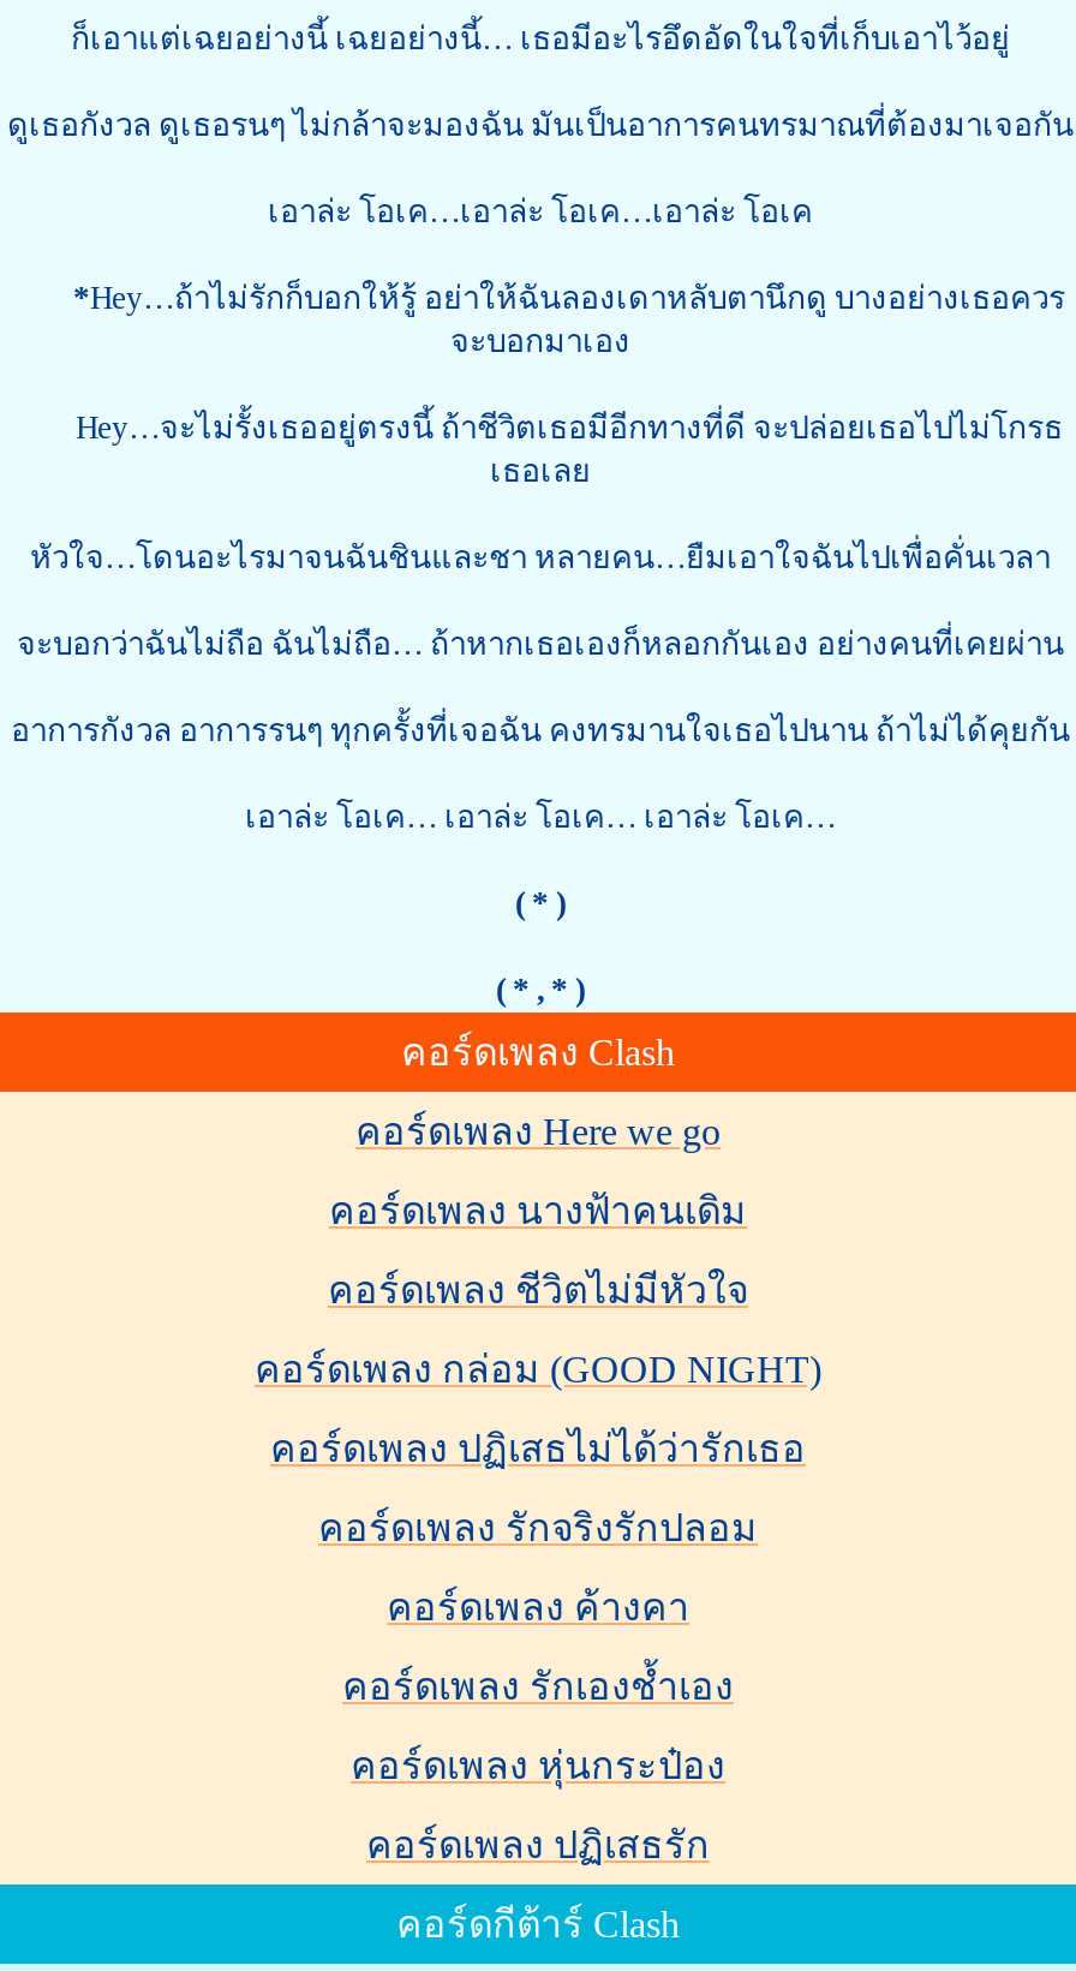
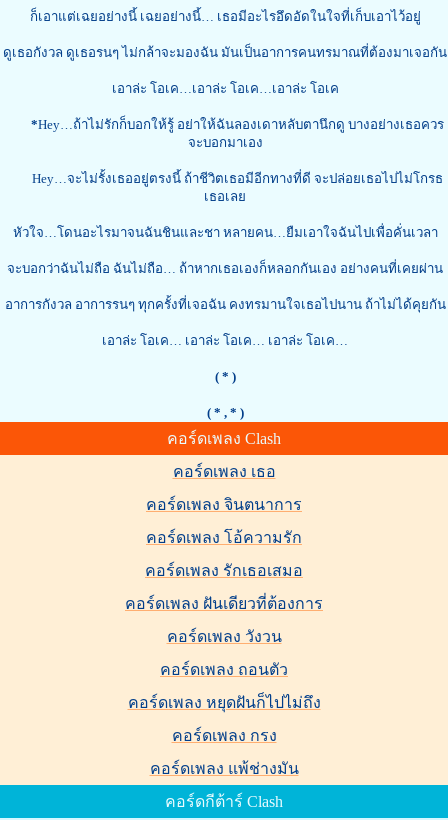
[355,1111,721,1152] คอร์ดเพลง Here we go -> [172,463,275,480] คอร์ดเพลง เธอ
[329,1191,747,1232] คอร์ดเพลง นางฟ้าคนเดิม -> [146,496,302,513] คอร์ดเพลง จินตนาการ
[328,1270,748,1311] คอร์ดเพลง ชีวิตไม่มีหัวใจ -> [146,529,302,546] คอร์ดเพลง โอ้ความรัก
[255,1349,821,1390] คอร์ดเพลง กล่อม (GOOD NIGHT) -> [145,562,303,579] คอร์ดเพลง รักเธอเสมอ
[270,1429,806,1469] คอร์ดเพลง ปฏิเสธไม่ได้ว่ารักเธอ -> [125,595,323,612] คอร์ดเพลง ฝันเดียวที่ต้องการ
[318,1508,758,1549] คอร์ดเพลง รักจริงรักปลอม -> [166,628,281,645] คอร์ดเพลง วังวน
[387,1587,689,1628] คอร์ดเพลง ค้างคา -> [160,661,288,678] คอร์ดเพลง ถอนตัว
[342,1666,734,1707] คอร์ดเพลง รักเองช้ำเอง -> [127,694,320,711] คอร์ดเพลง หยุดฝันก็ไปไม่ถึง
[351,1746,725,1787] คอร์ดเพลง หุ่นกระป๋อง -> [171,727,276,744] คอร์ดเพลง กรง
[366,1825,710,1866] คอร์ดเพลง ปฏิเสธรัก -> [149,760,298,777] คอร์ดเพลง แพ้ช่างมัน

